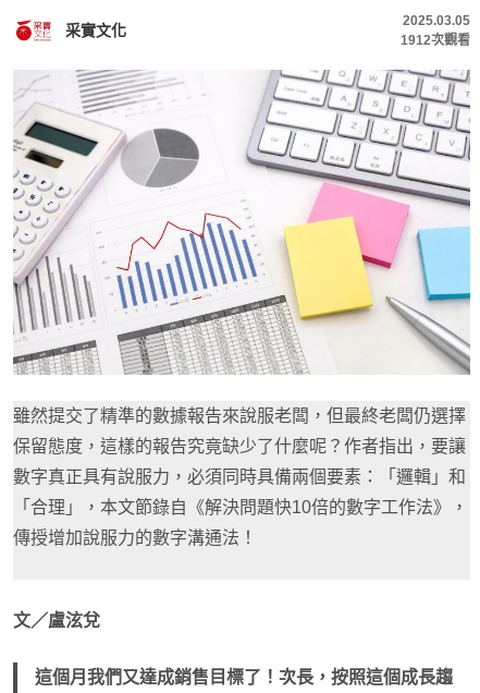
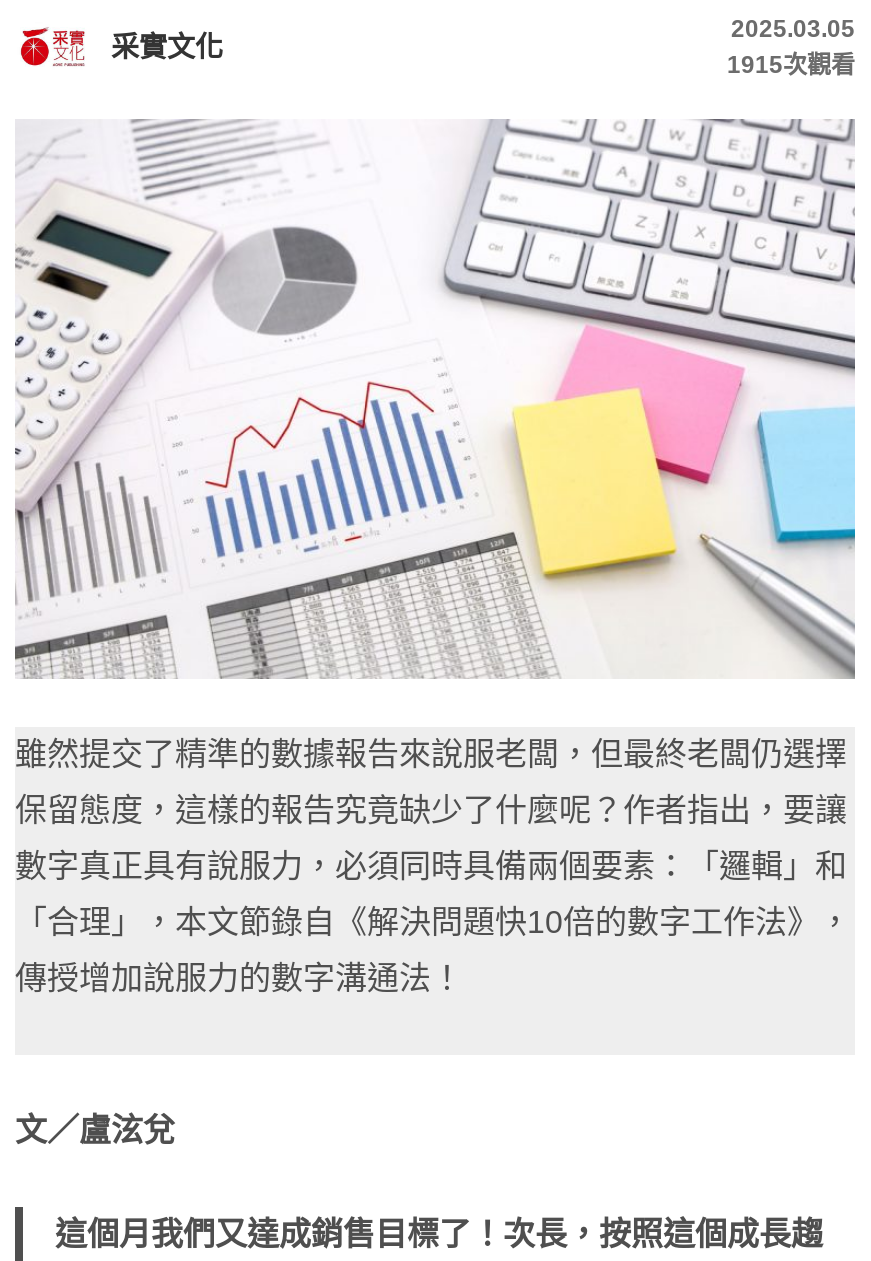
[401,33,470,48] 1912次觀看 -> [727,51,855,79] 1915次觀看

